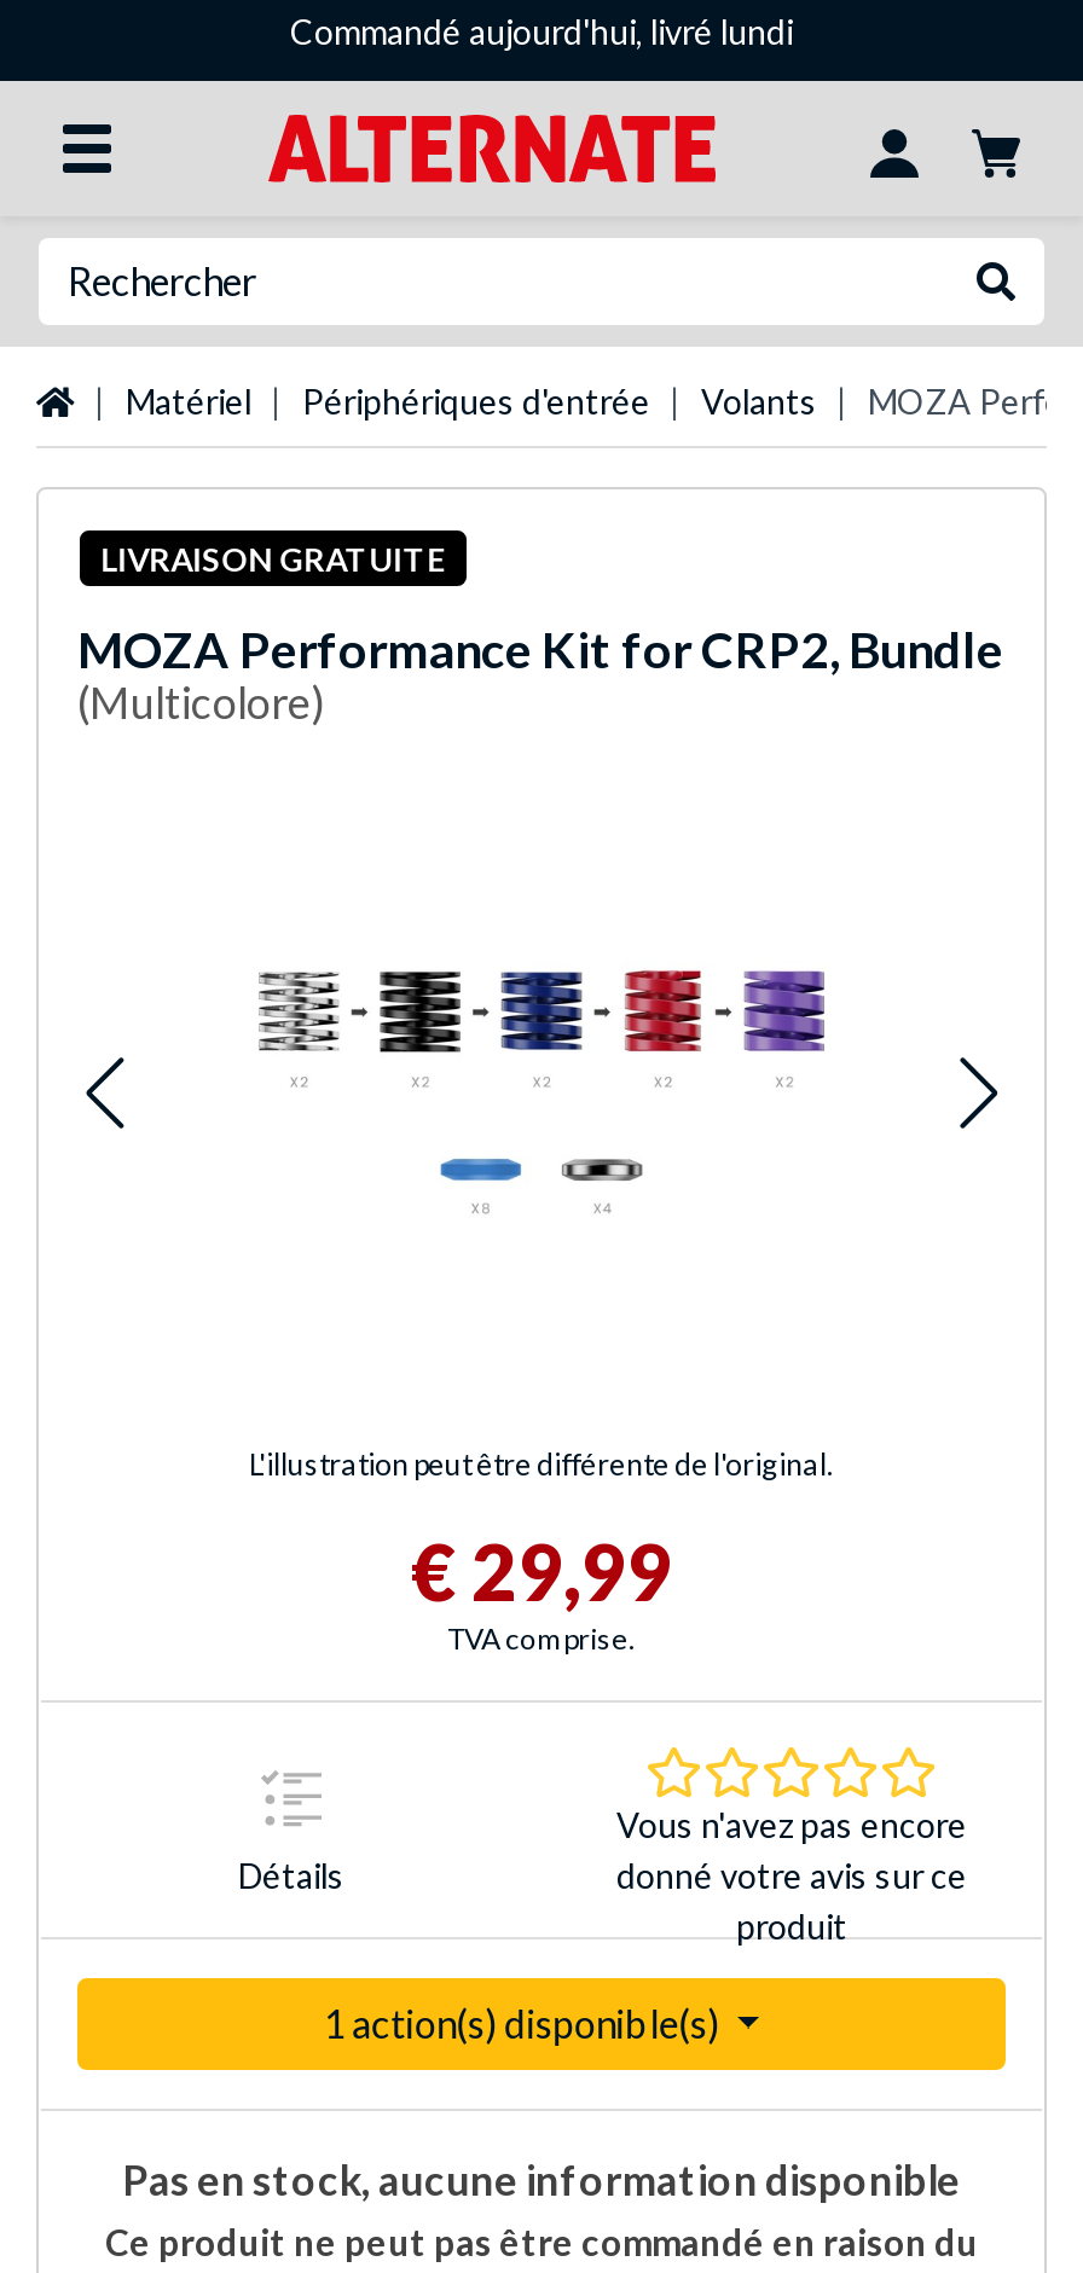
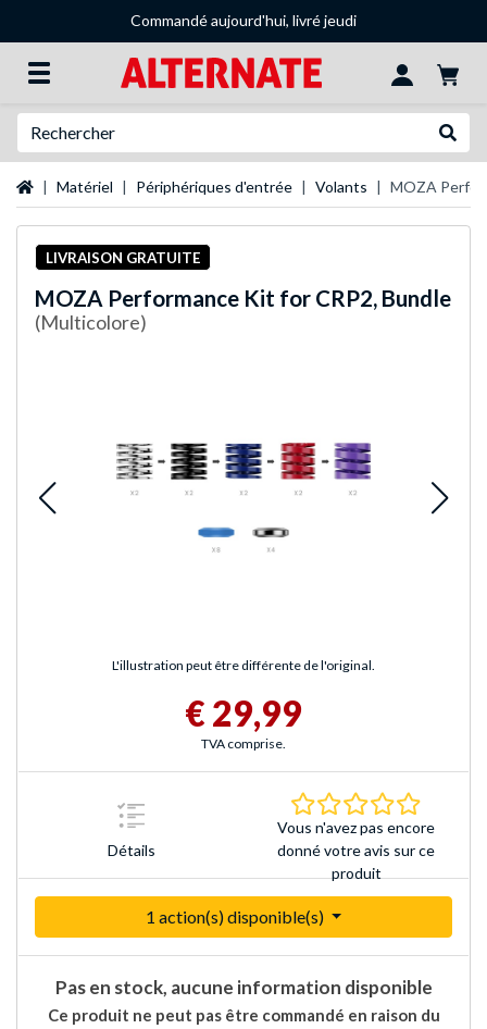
[290,11,793,52] Commandé aujourd'hui, livré lundi -> [130,11,357,29] Commandé aujourd'hui, livré jeudi

